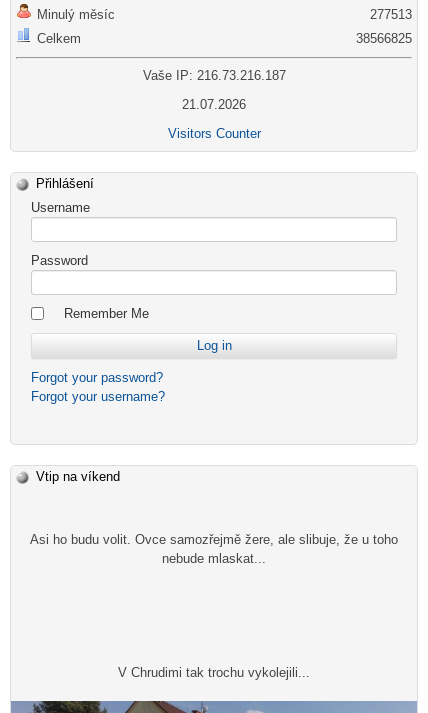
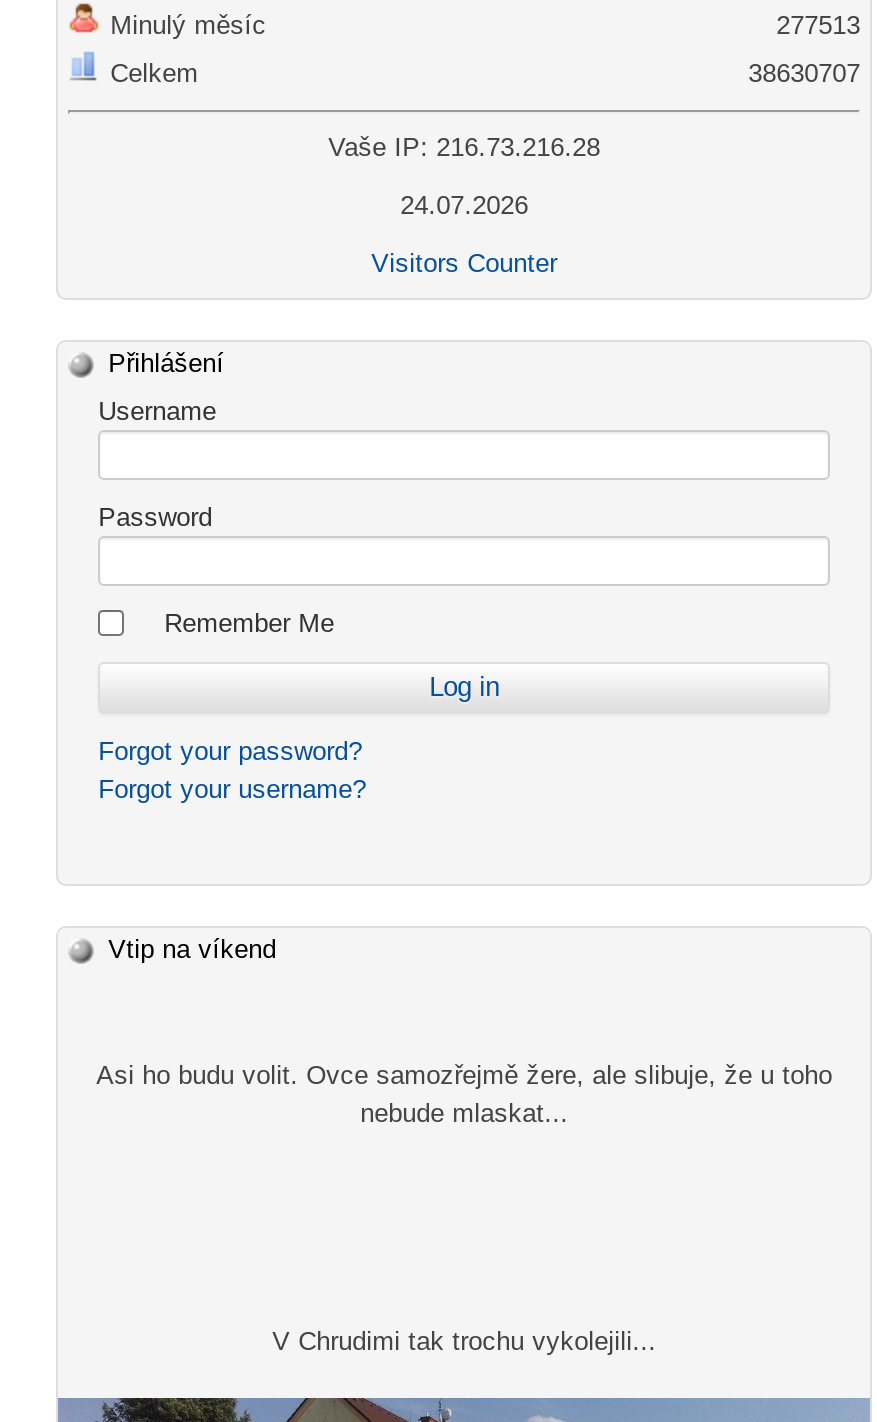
[356,31,412,46] 38566825 -> [748,58,860,88] 38630707
[143,68,286,83] Vaše IP: 216.73.216.187 -> [328,133,600,163] Vaše IP: 216.73.216.28
[182,97,246,112] 21.07.2026 -> [400,191,528,221] 24.07.2026

